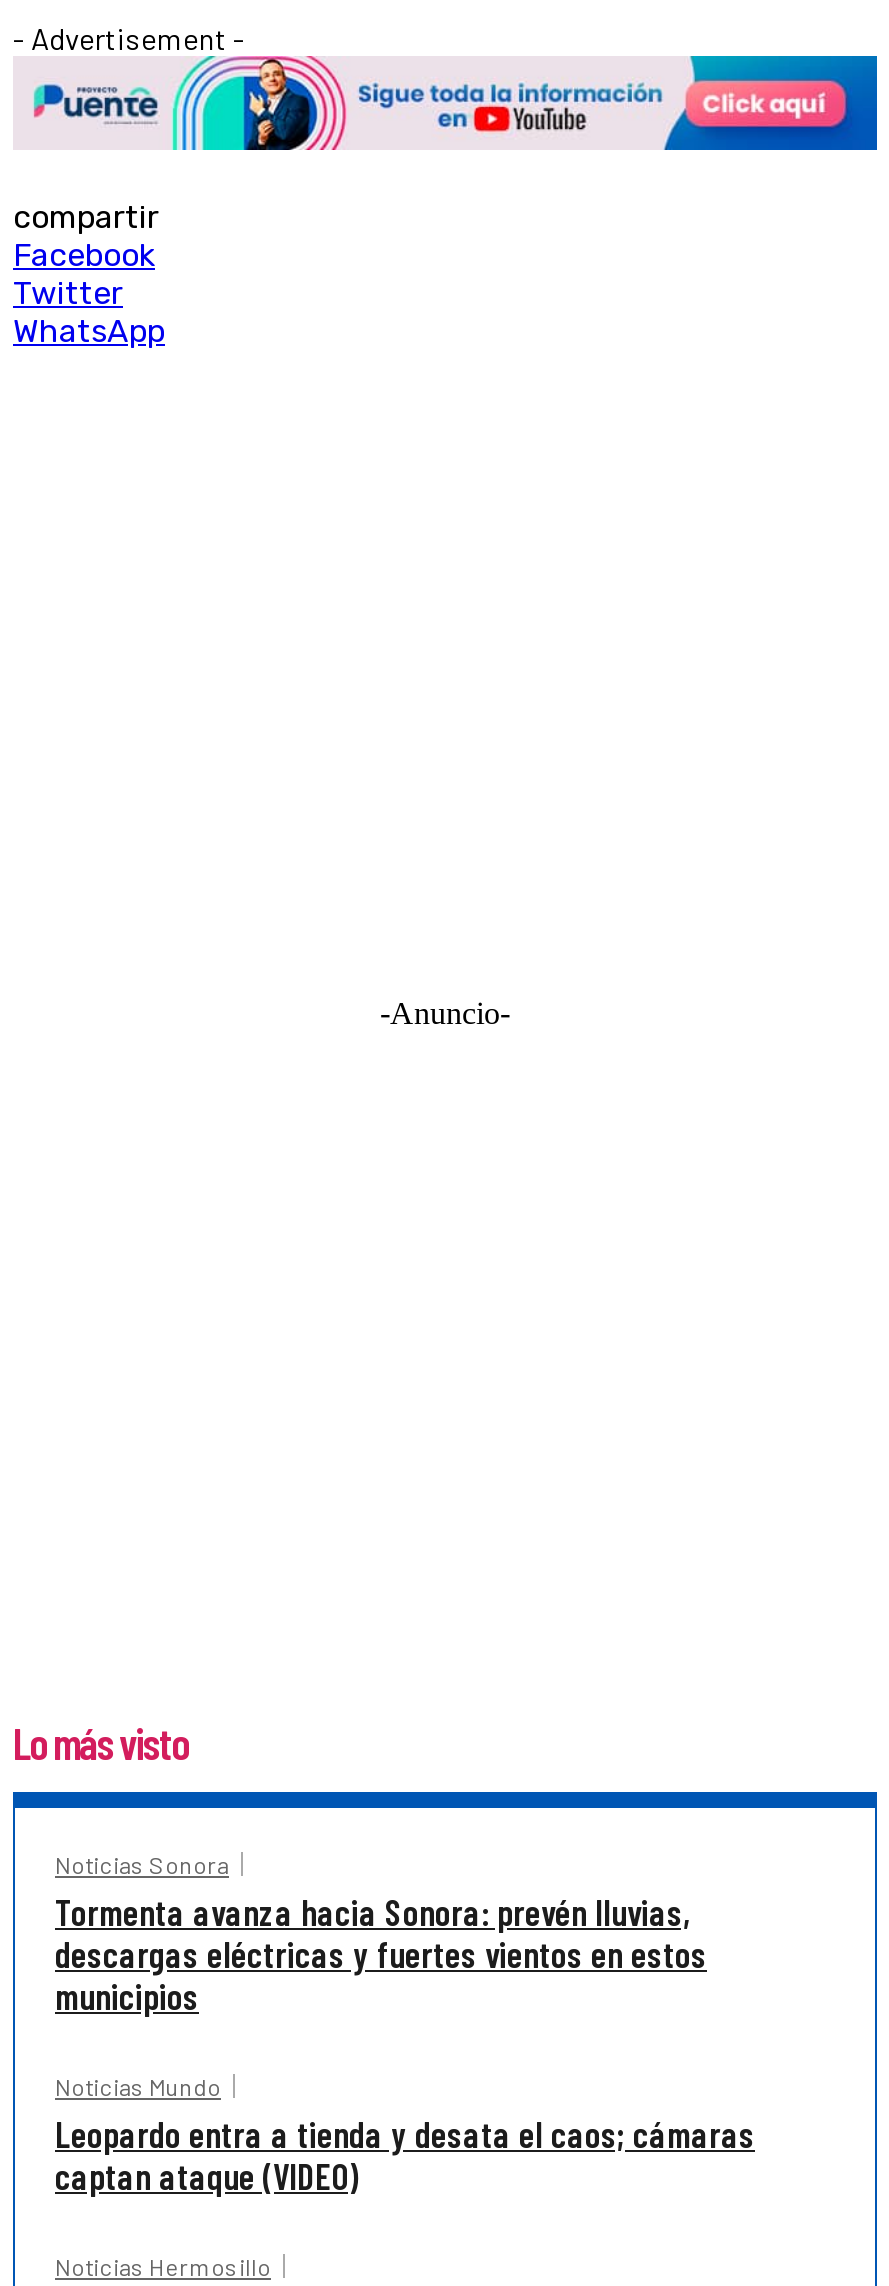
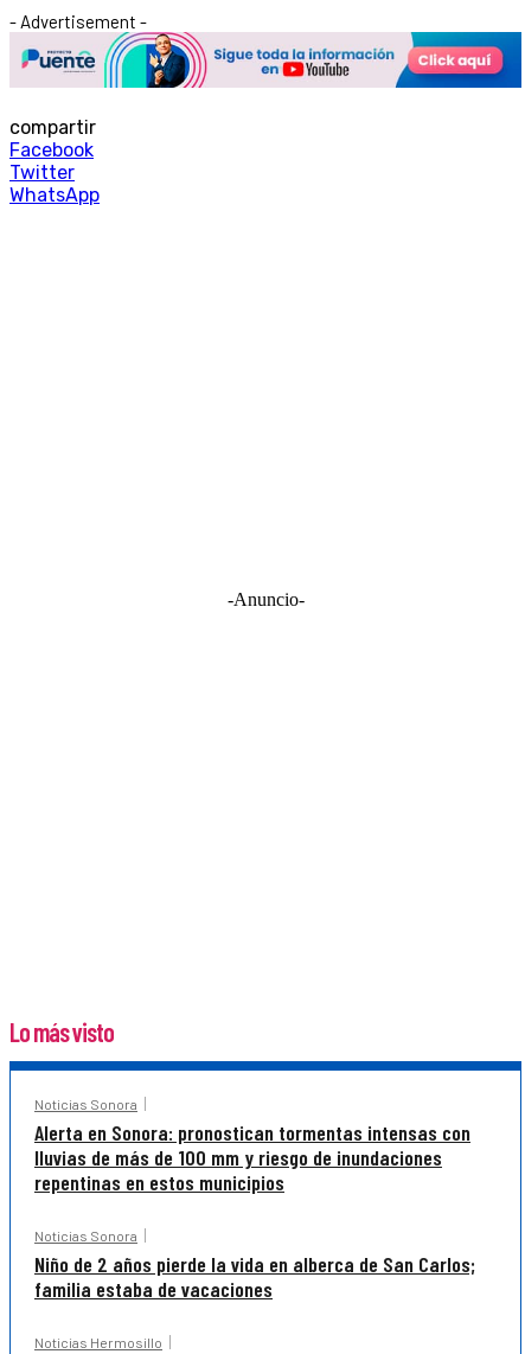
[55,1890,707,2018] Tormenta avanza hacia Sonora: prevén lluvias, | descargas eléctricas y fuertes vientos en estos | municipios -> [34,1119,470,1195] Alerta en Sonora: pronostican tormentas intensas con | lluvias de más de 100 mm y riesgo de inundaciones | repentinas en estos municipios
[55,2072,755,2198] Noticias Mundo | Leopardo entra a tienda y desata el caos; cámaras | captan ataque (VIDEO) -> [34,1227,475,1302] Noticias Sonora | Niño de 2 años pierde la vida en alberca de San Carlos; | familia estaba de vacaciones

